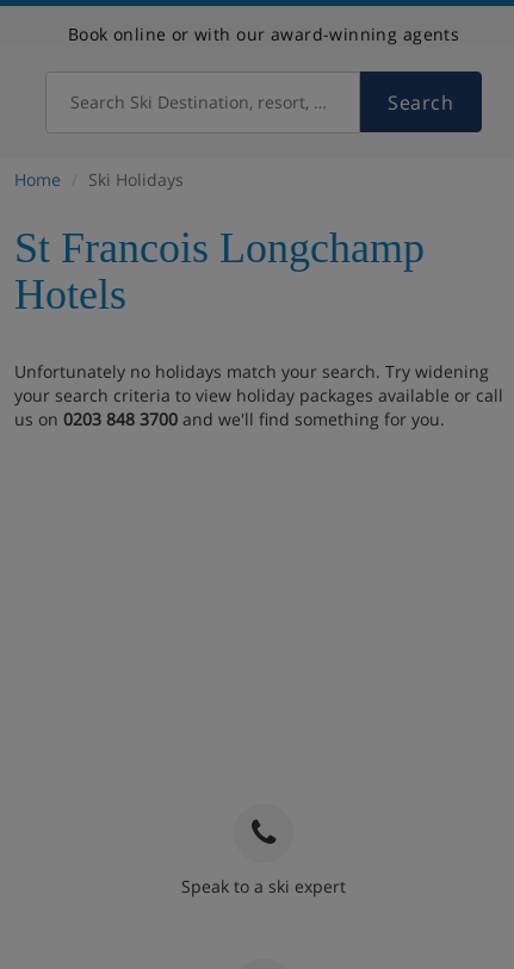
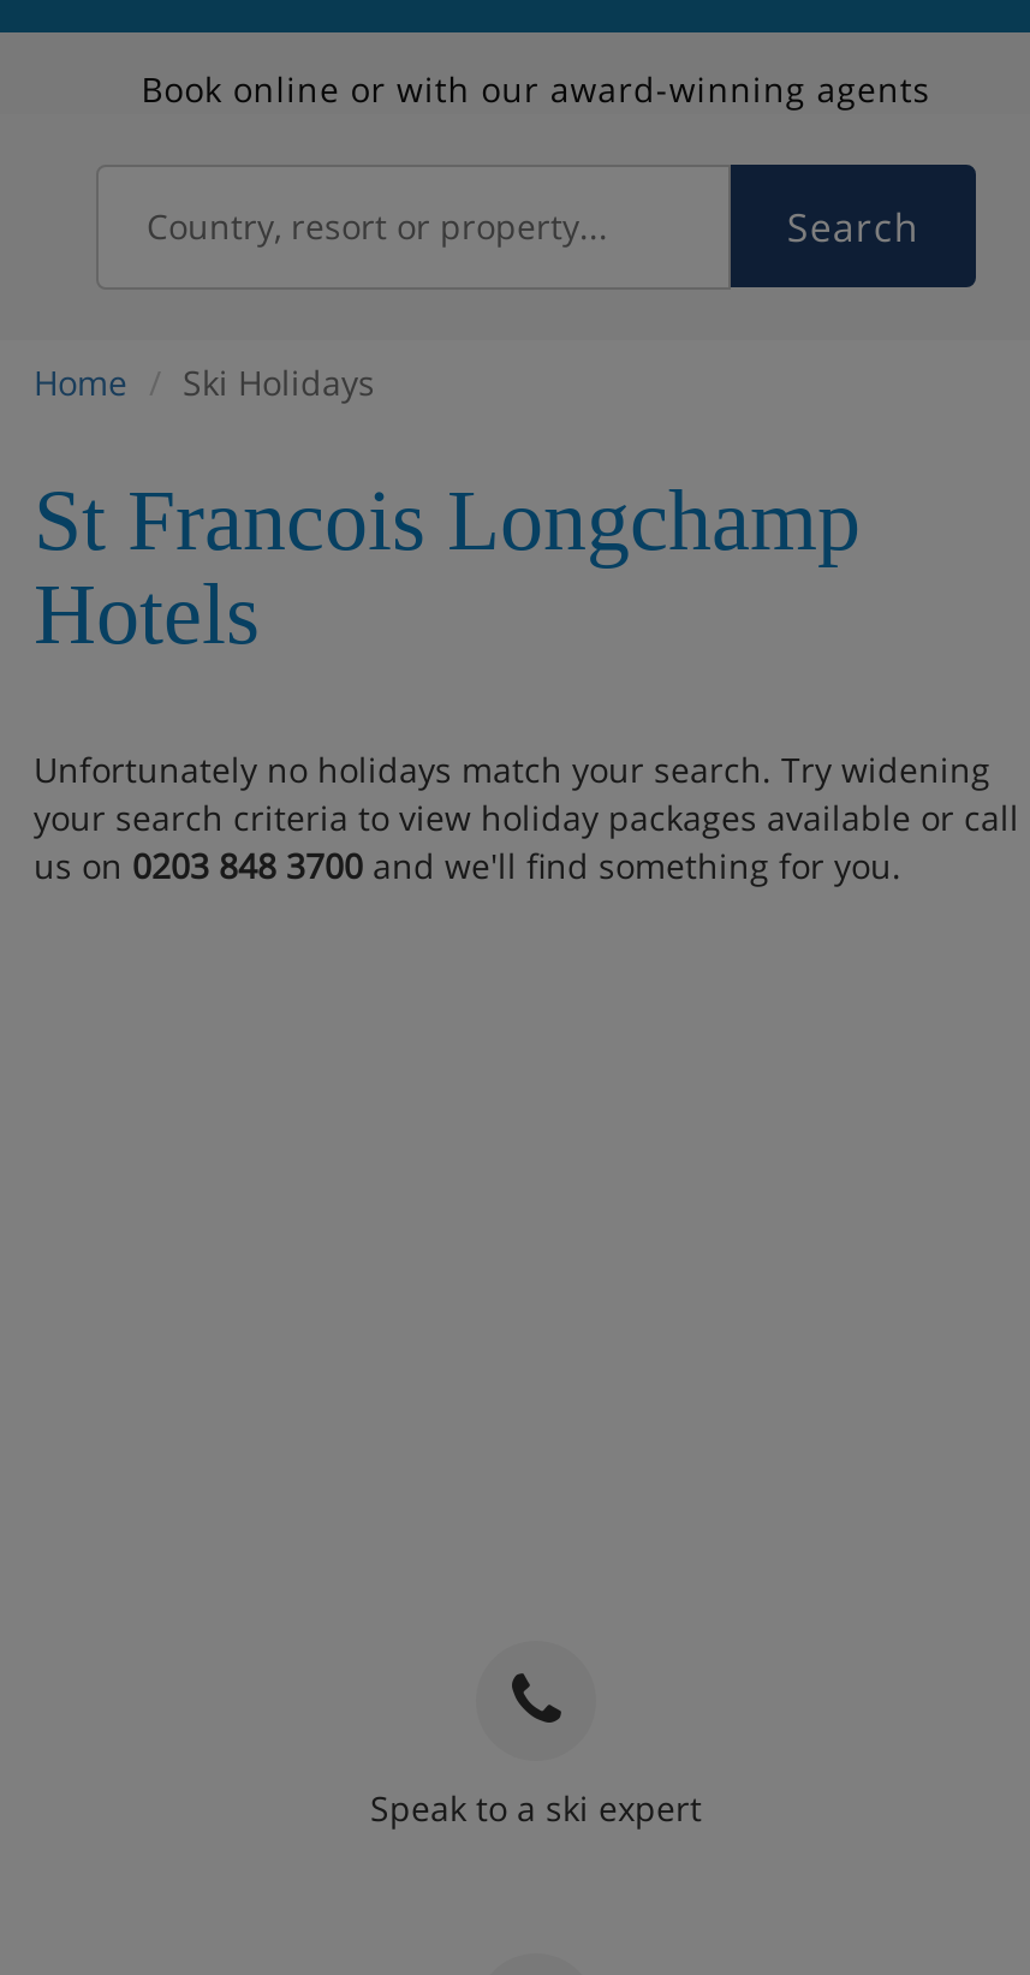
[70,89,454,115] Search Ski Destination, resort, country Search -> [147,200,919,253] Country, resort or property... | Search

